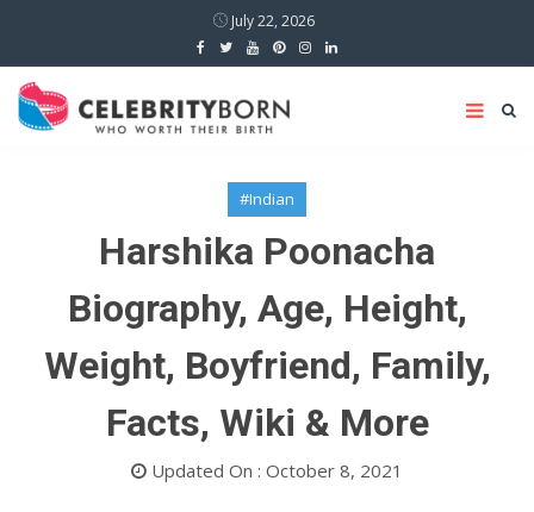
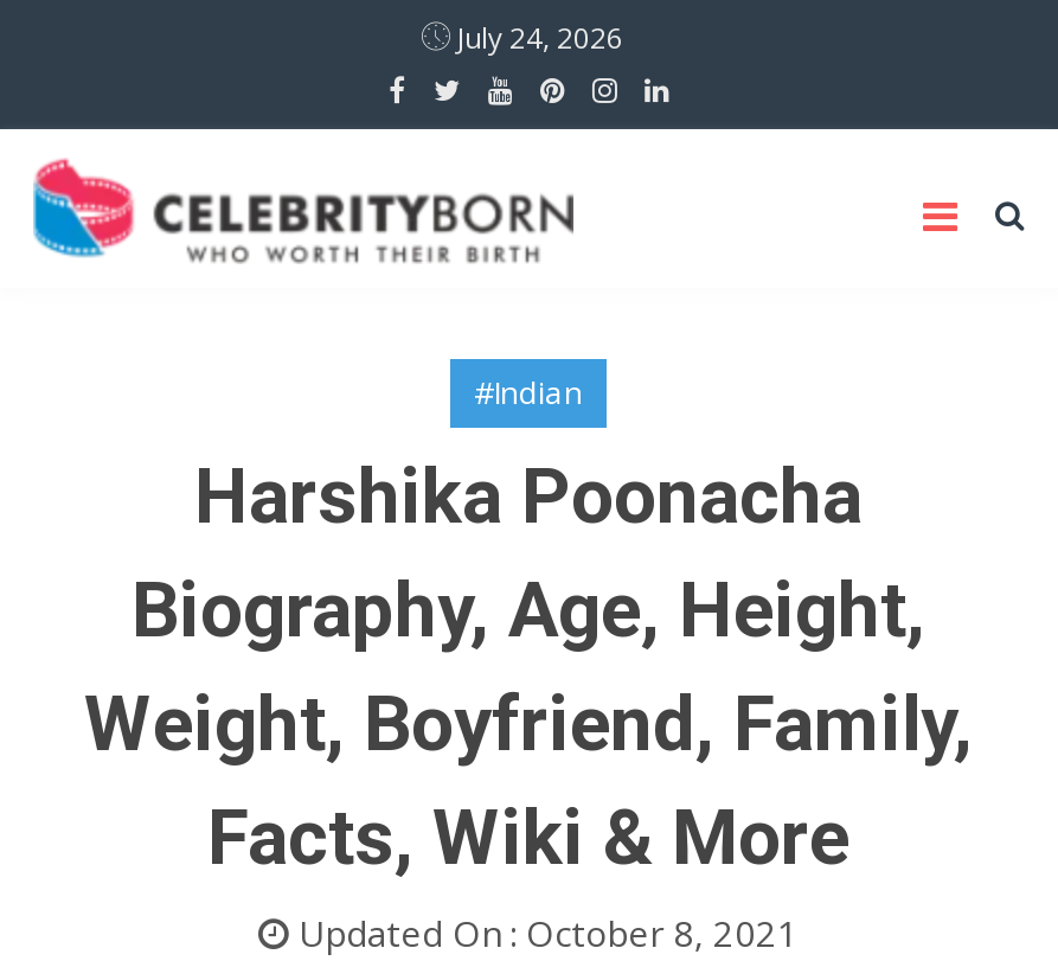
[228,11,315,31] July 22, 2026 -> [450,18,623,58] July 24, 2026

